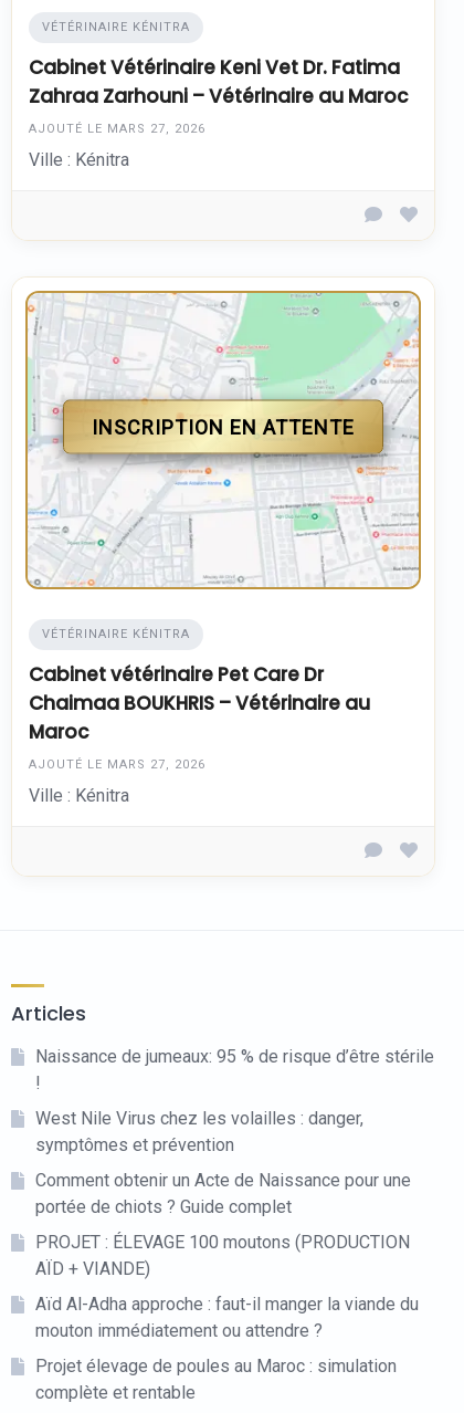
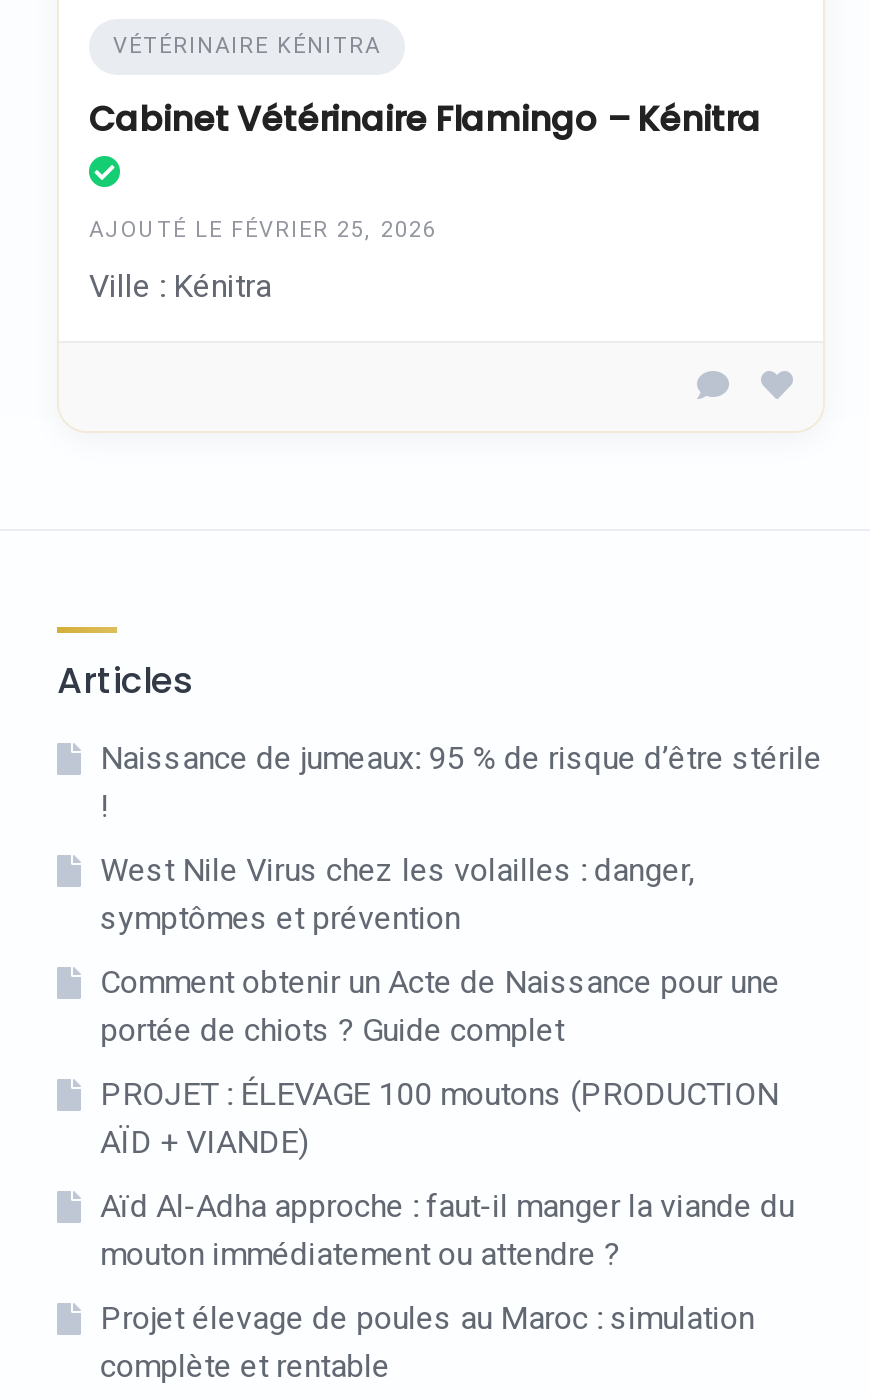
[29,54,409,109] Cabinet Vétérinaire Keni Vet Dr. Fatima | Zahraa Zarhouni – Vétérinaire au Maroc -> [89,94,761,142] Cabinet Vétérinaire Flamingo – Kénitra
[29,122,205,136] AJOUTÉ LE MARS 27, 2026 -> [89,217,437,243] AJOUTÉ LE FÉVRIER 25, 2026
[24,290,422,590] [image] | INSCRIPTION EN ATTENTE -> none
[29,626,370,805] VÉTÉRINAIRE KÉNITRA | Cabinet vétérinaire Pet Care Dr | Chaimaa BOUKHRIS – Vétérinaire au | Maroc | AJOUTÉ LE MARS 27, 2026 | Ville : Kénitra -> none

